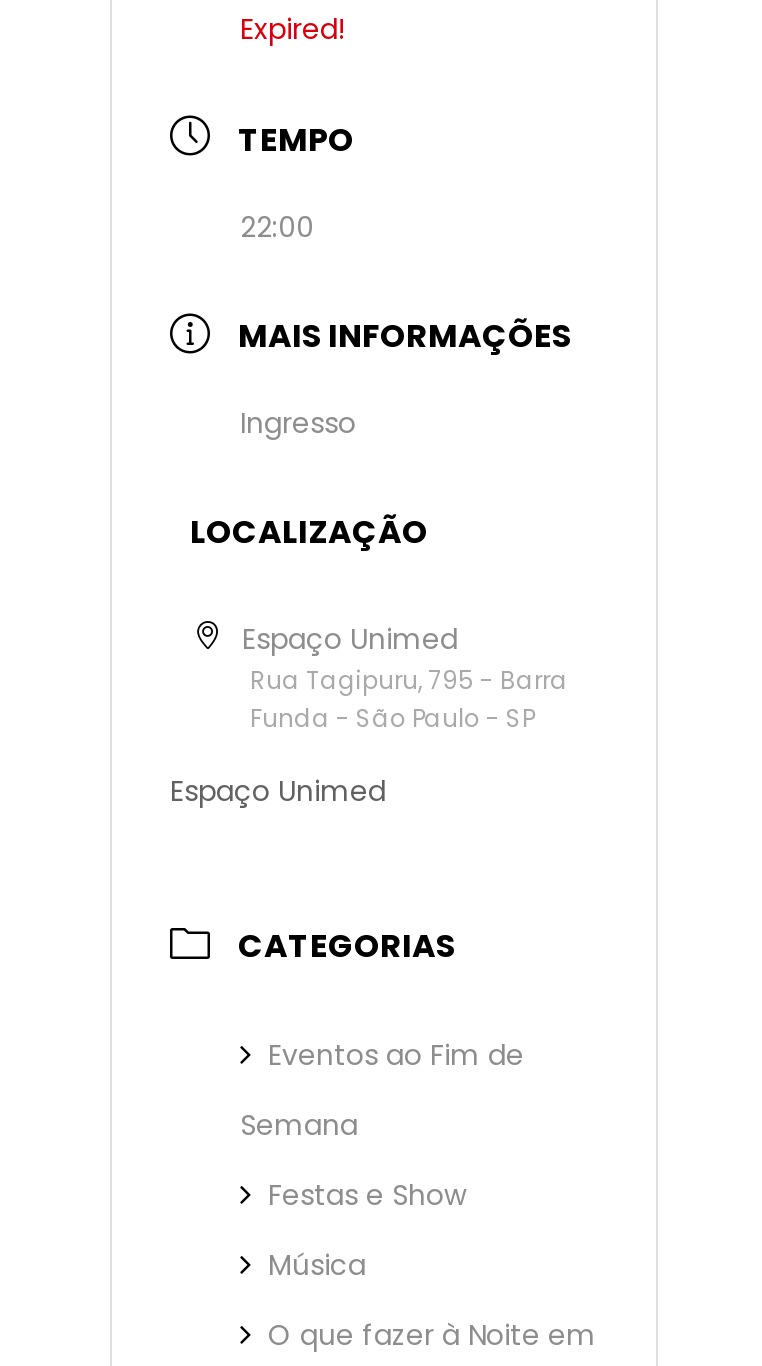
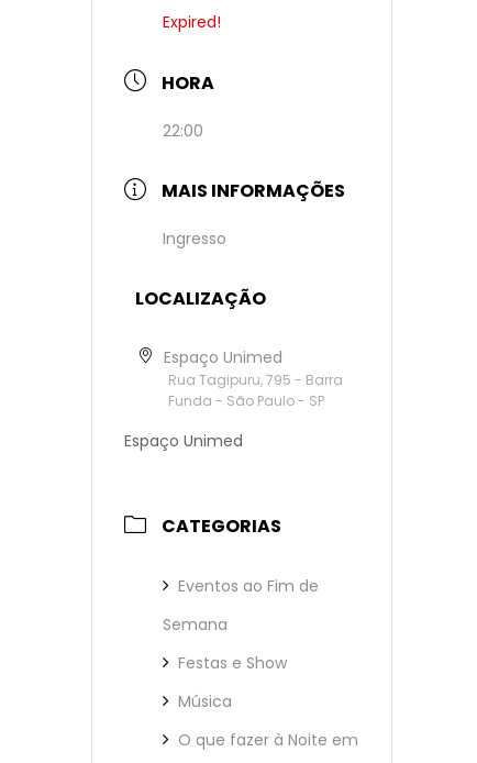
[238,116,354,162] TEMPO -> [162,70,214,95] HORA

